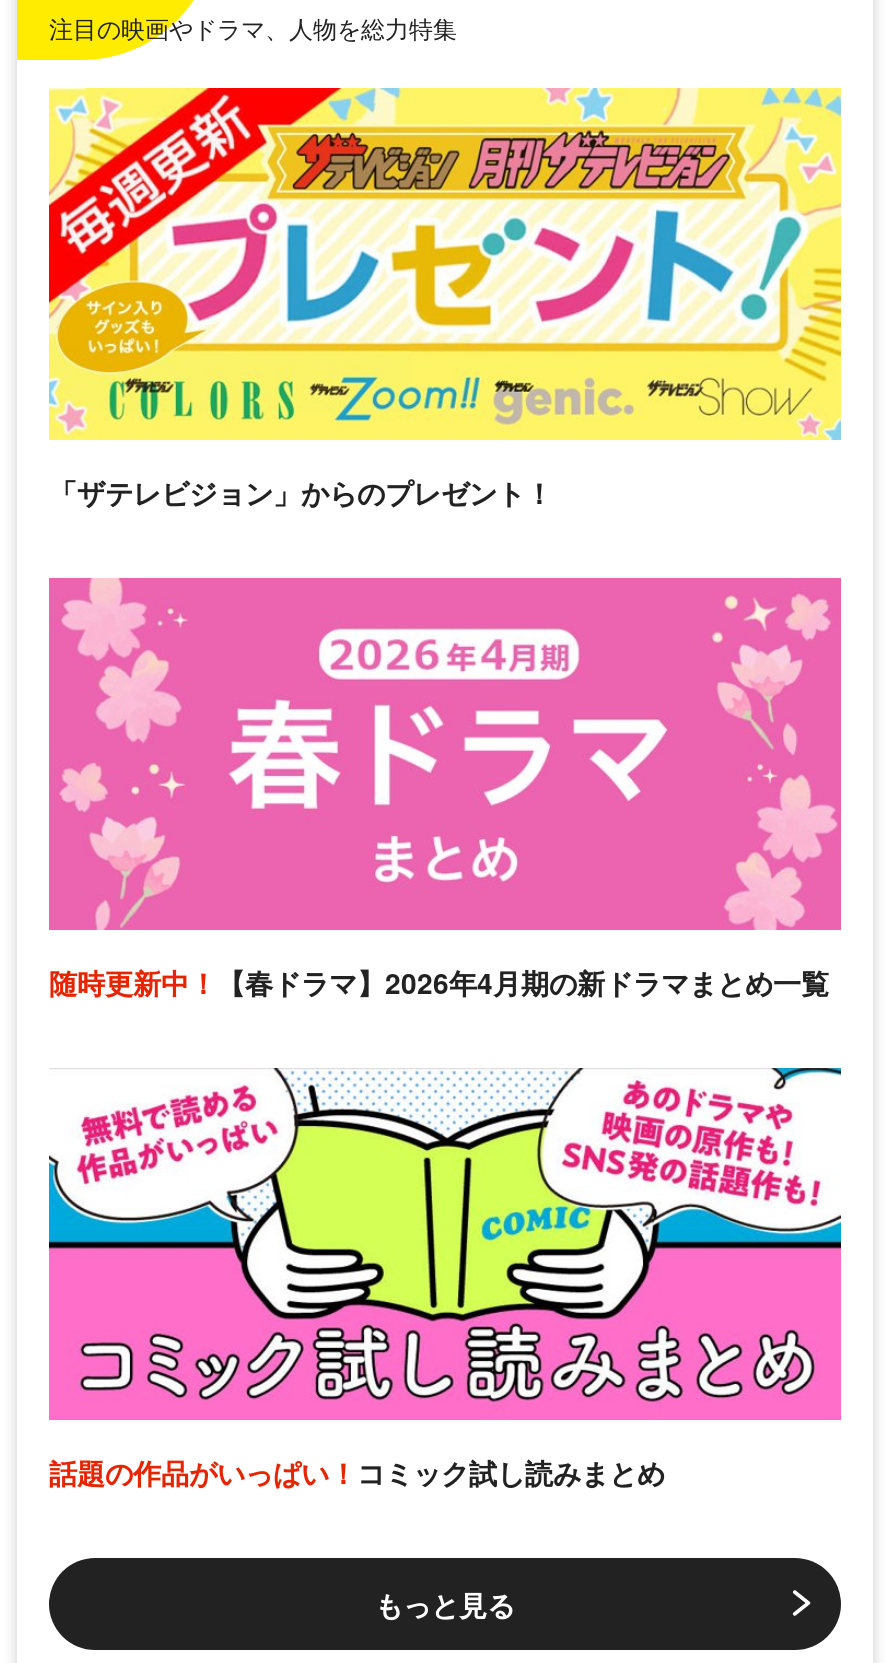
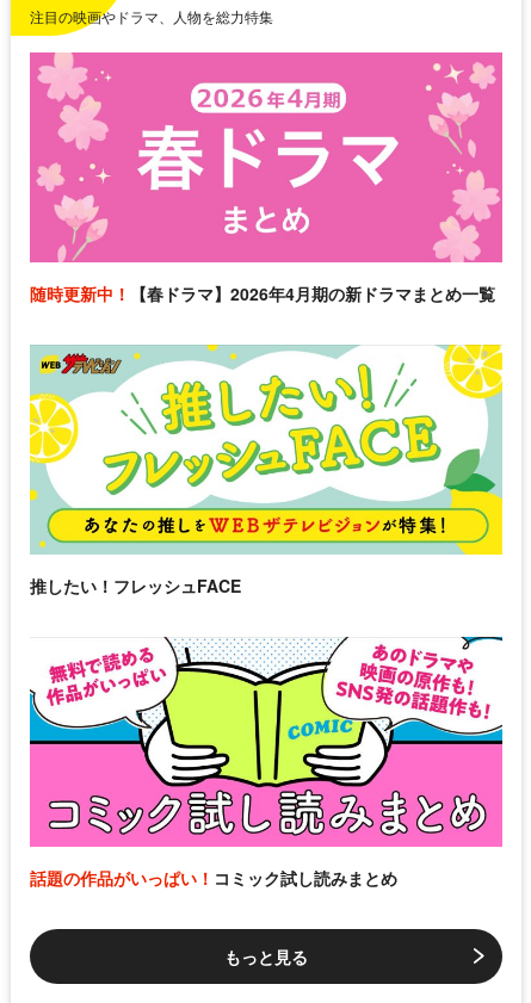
[47,86,843,511] [image] | 「ザテレビジョン」からのプレゼント！ -> none
moved [49,590,837,1001] -> [30,60,500,305]: [image] | 随時更新中！【春ドラマ】2026年4月期の新ドラマまとめ一覧
none -> [29,343,504,597] [image] | 推したい！フレッシュFACE

